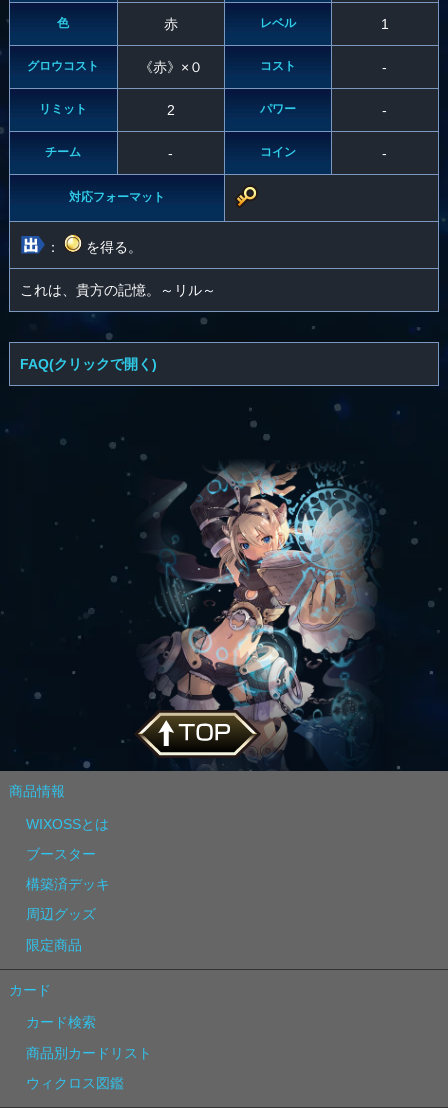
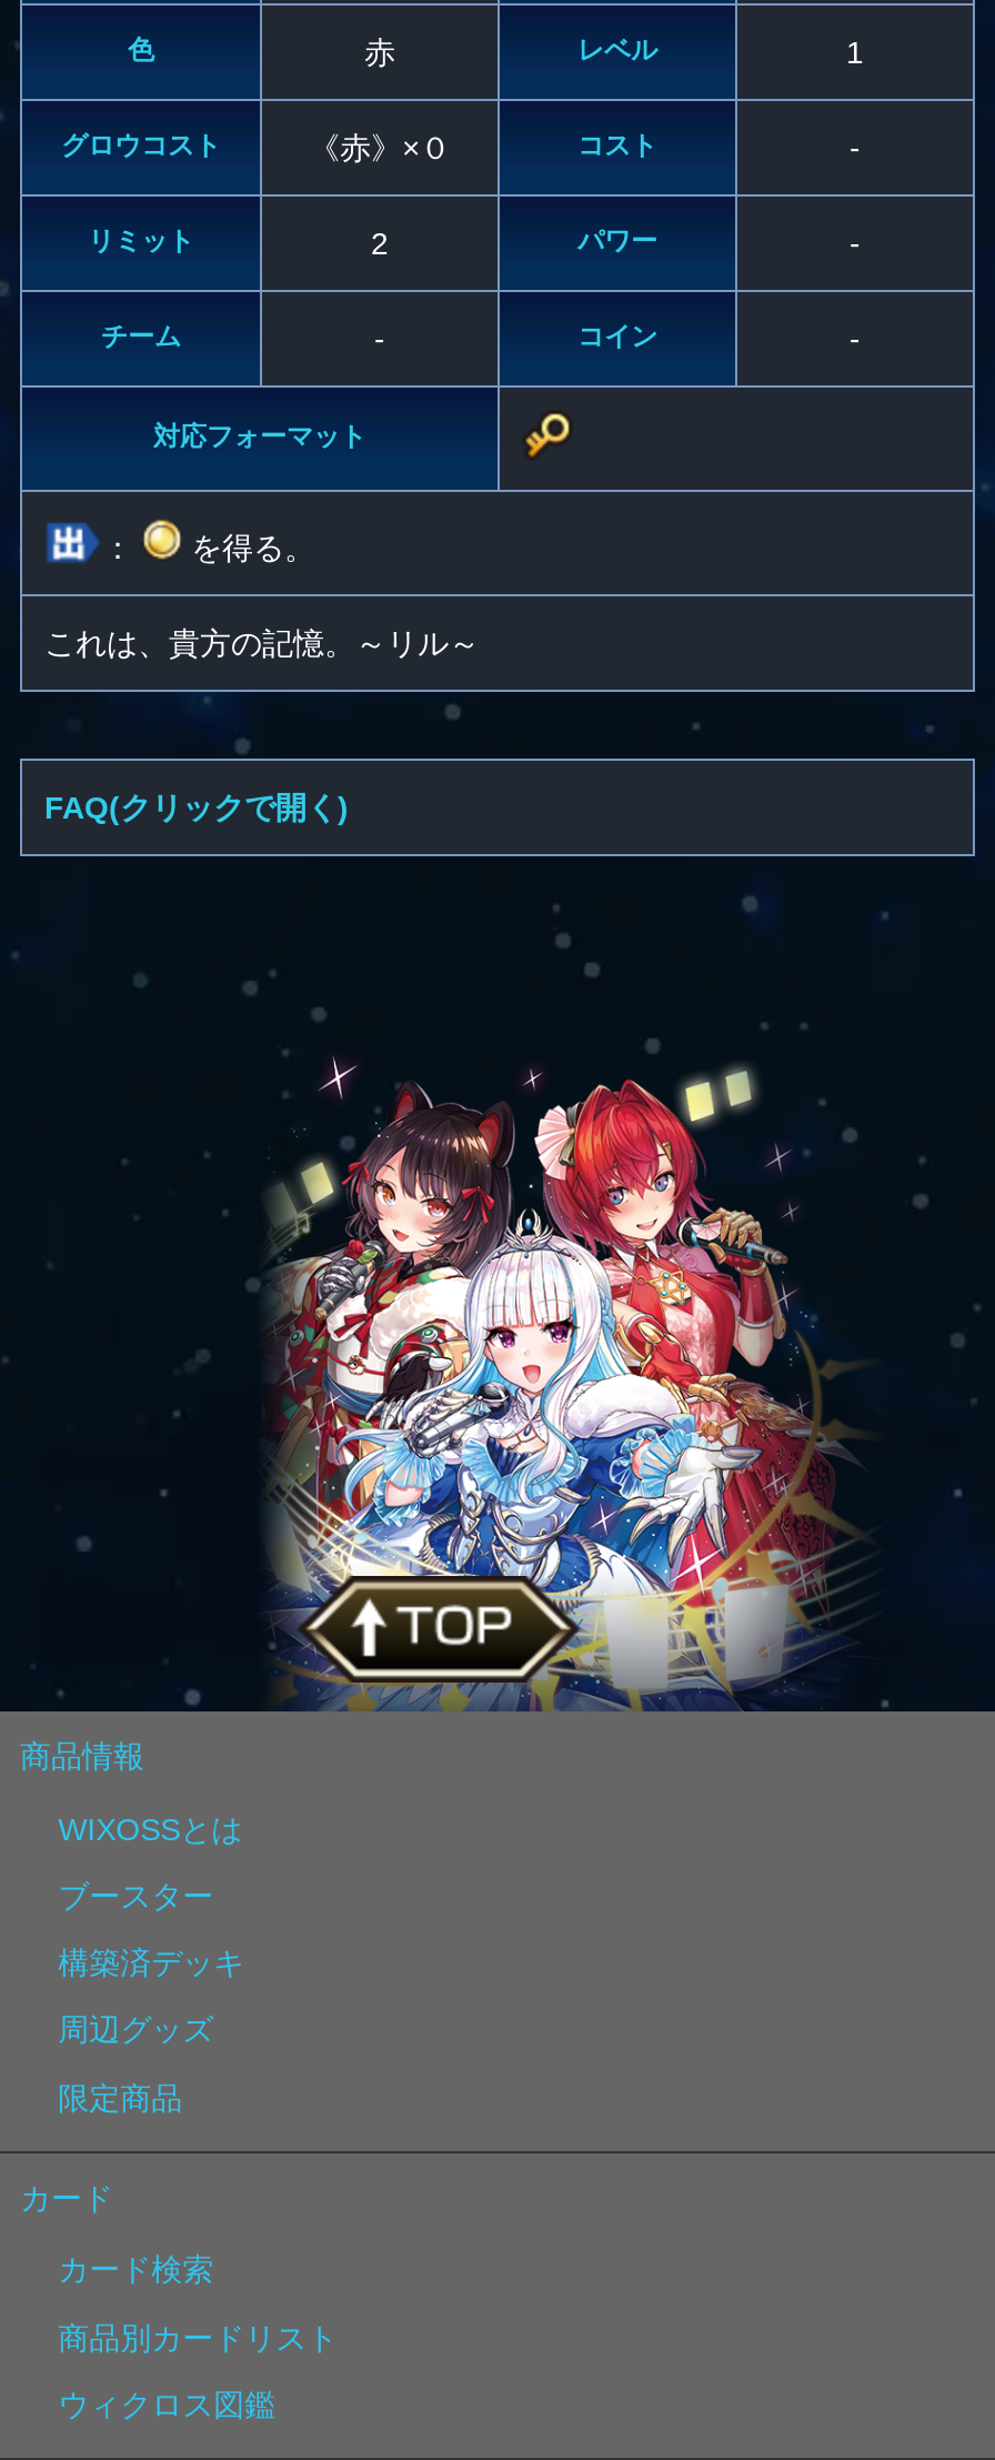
[121,463,386,772] [image] -> [269,1034,857,1711] [image]

